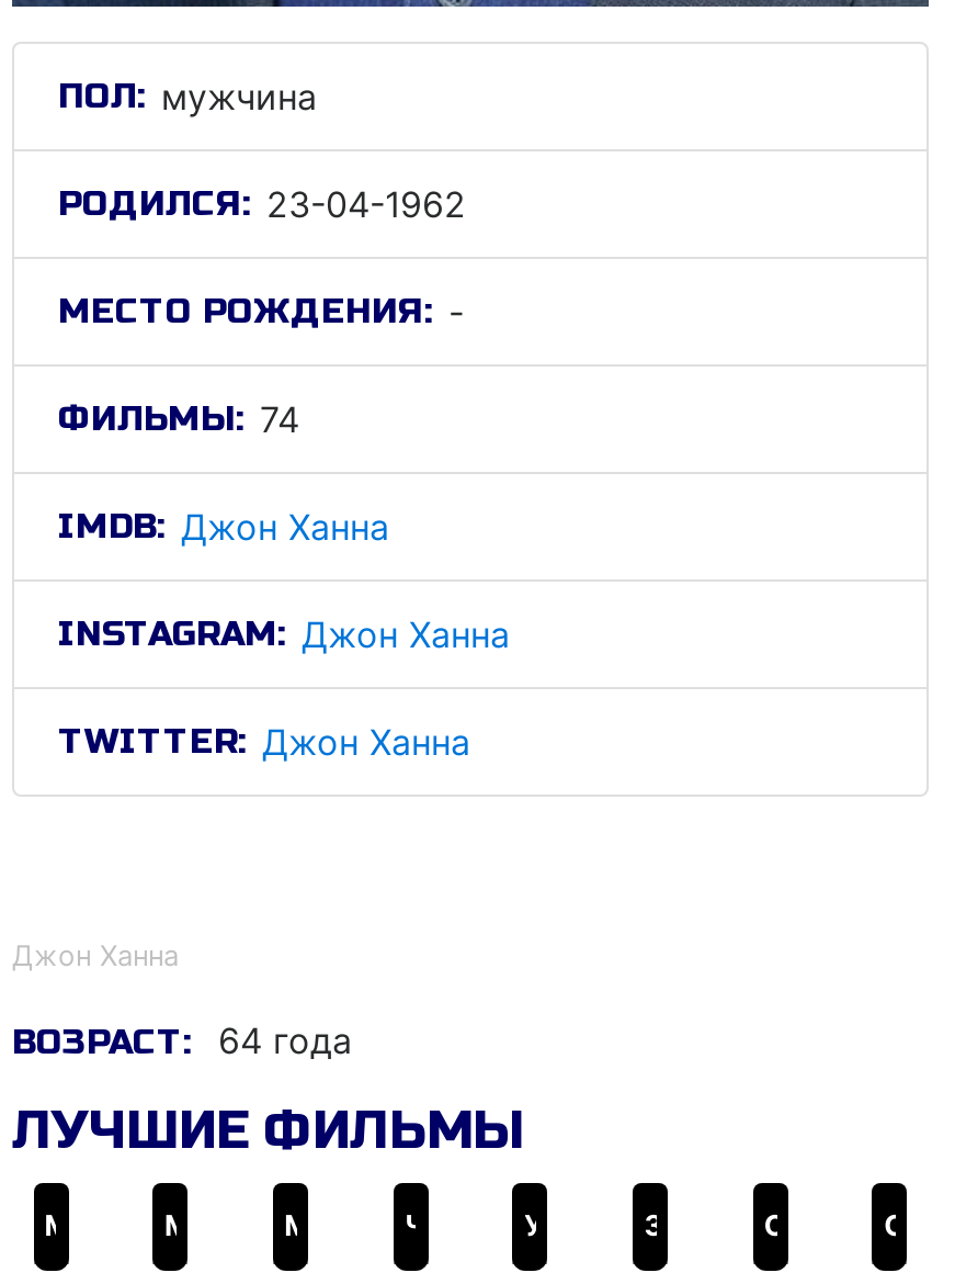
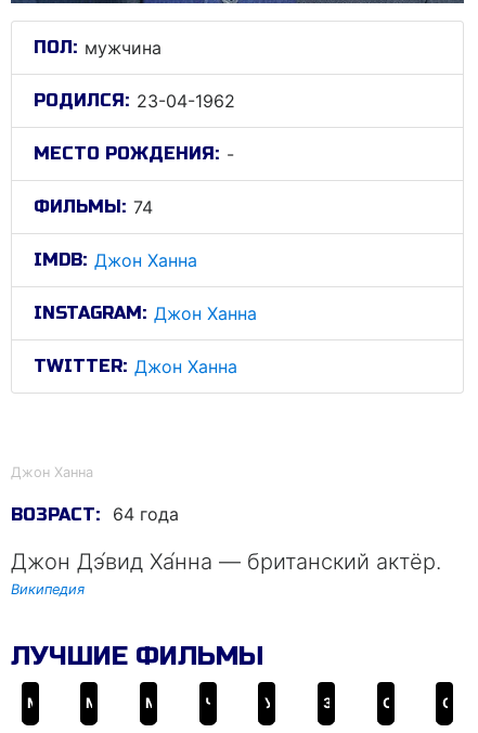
none -> [11,549,441,597] Джон Дэ́вид Ха́нна — британский актёр. | Википедия

